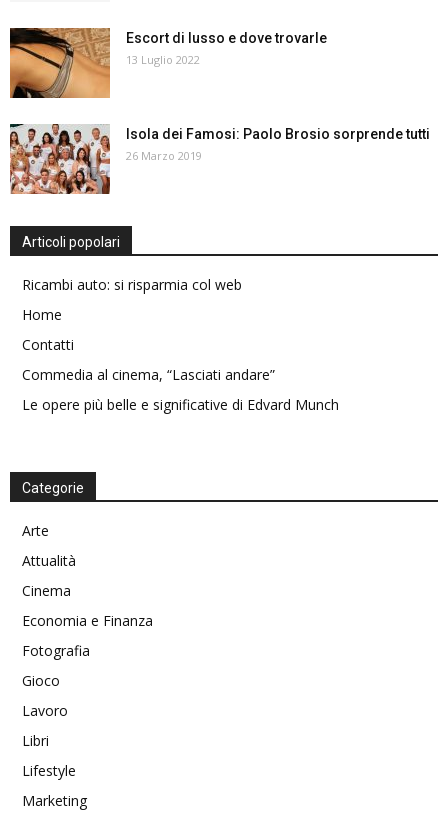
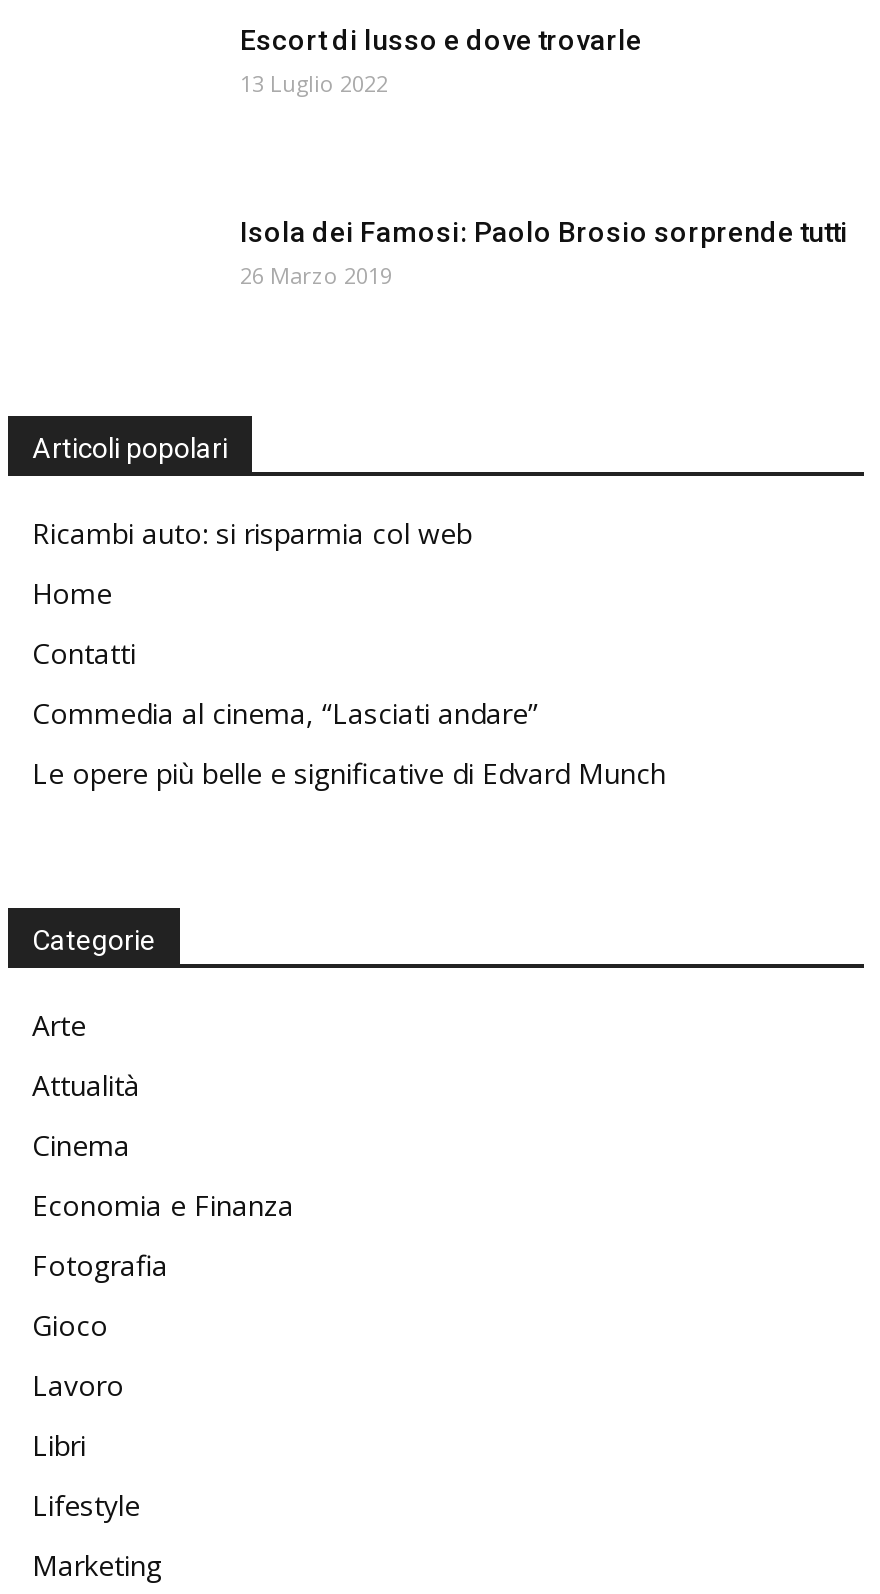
[9,27,111,99] [image] -> none
[9,123,111,195] [image] -> none

